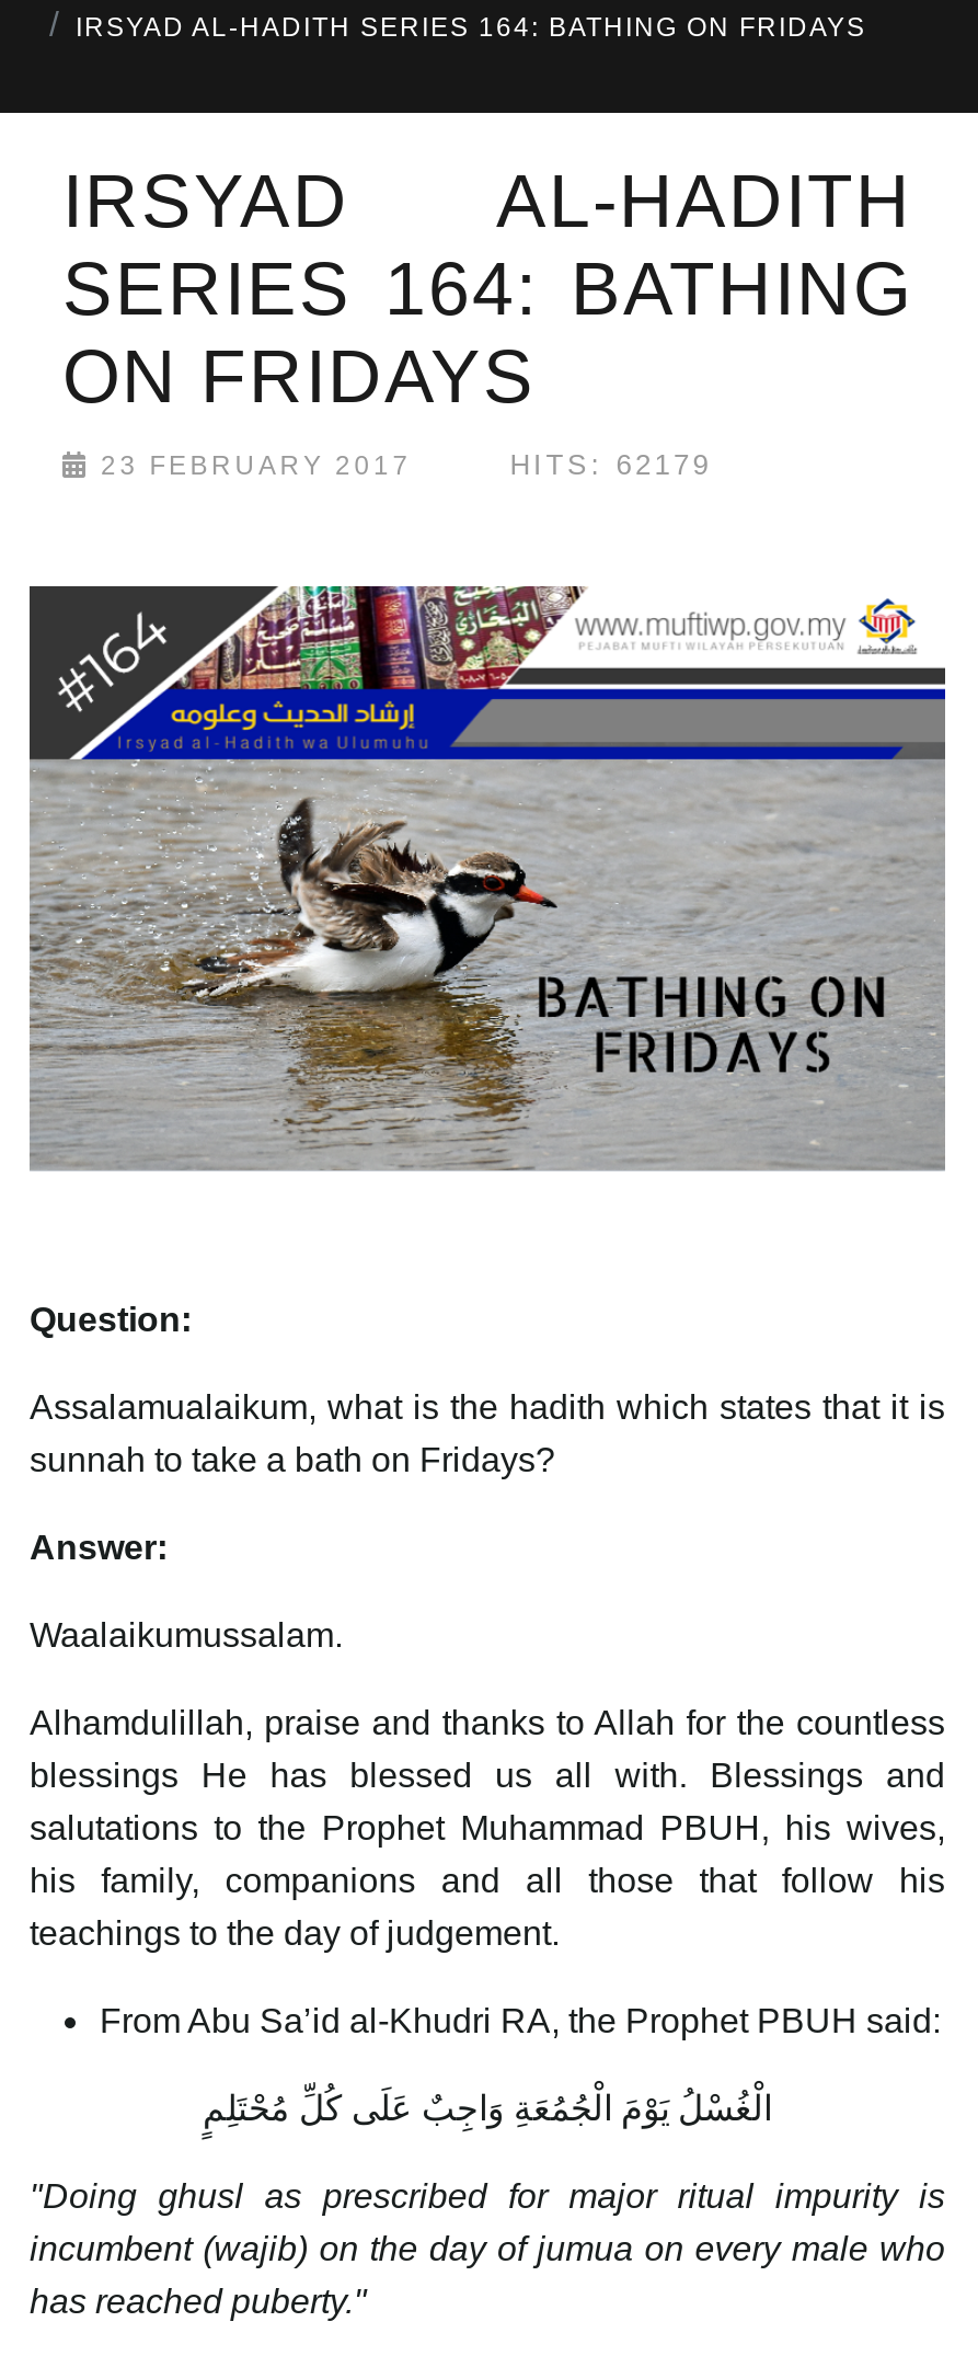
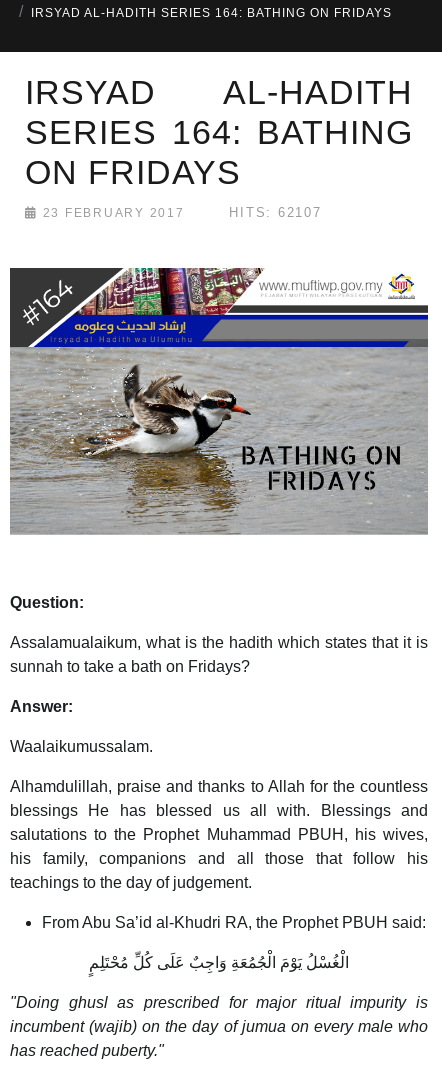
[510,449,712,482] HITS: 62179 -> [229,205,321,220] HITS: 62107

